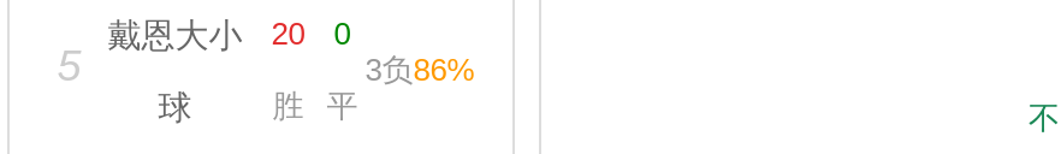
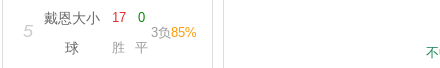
[108,16,351,54] 戴恩大小 20 0 -> [44,10,145,26] 戴恩大小 17 0
[365,52,476,88] 3负86% -> [151,25,197,40] 3负85%

